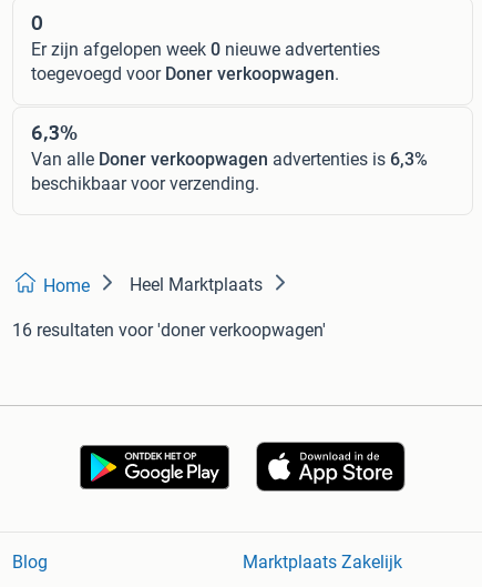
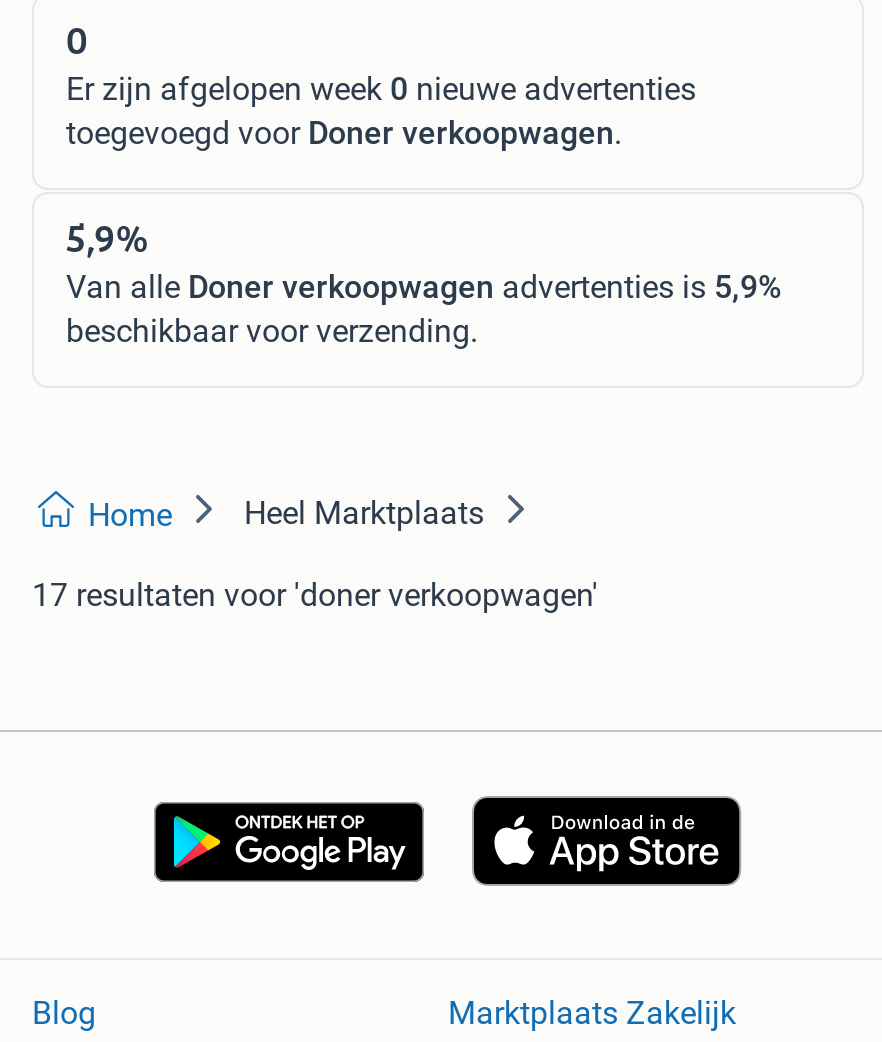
[31,115,78,147] 6,3% -> [66,207,148,265] 5,9%
[31,148,428,169] Van alle Doner verkoopwagen advertenties is 6,3% -> [66,267,782,305] Van alle Doner verkoopwagen advertenties is 5,9%
[12,319,326,340] 16 resultaten voor 'doner verkoopwagen' -> [32,575,598,613] 17 resultaten voor 'doner verkoopwagen'

